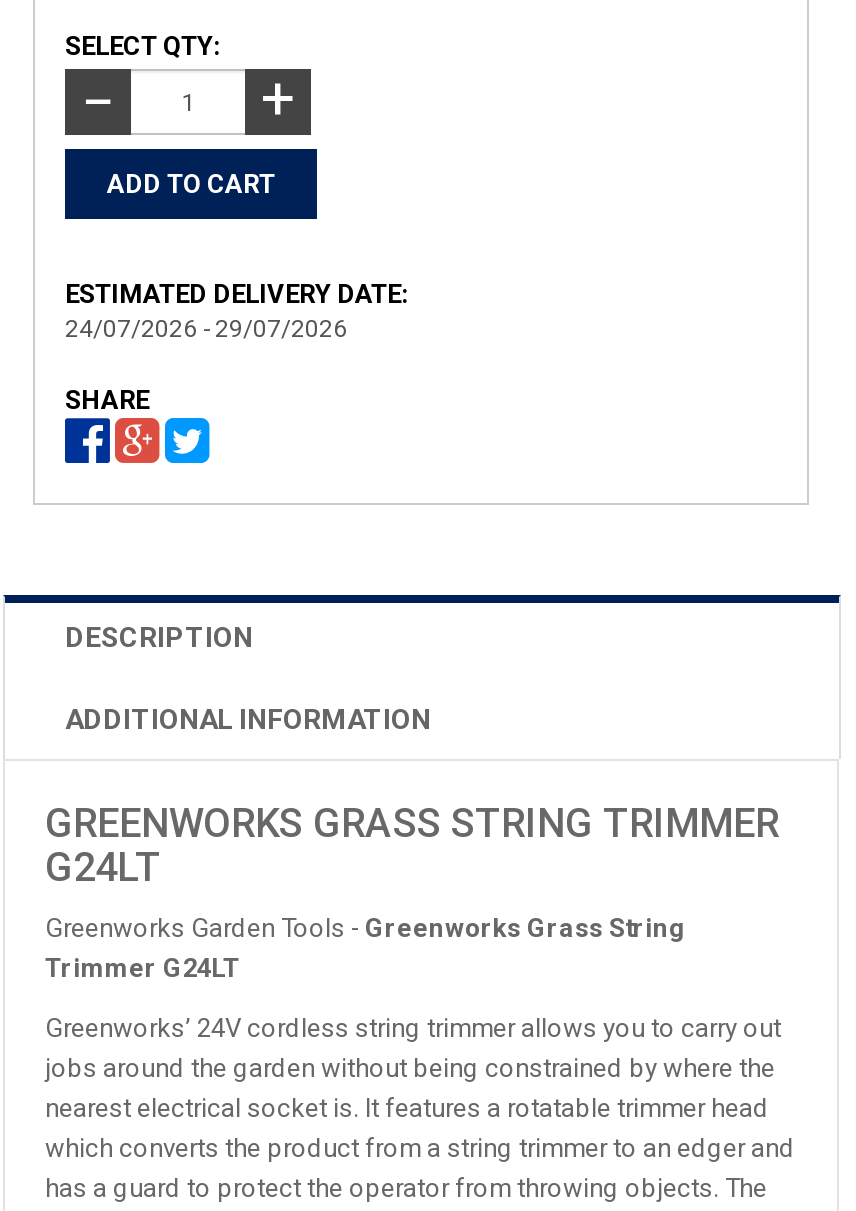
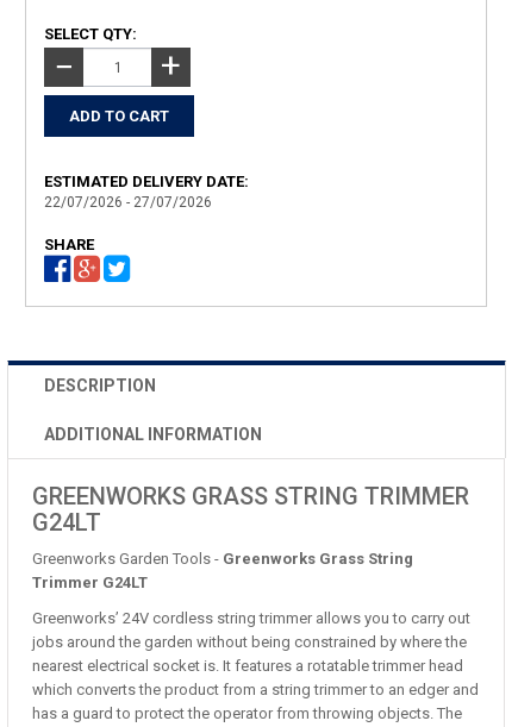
[65,315,347,343] 24/07/2026 - 29/07/2026 -> [44,194,212,211] 22/07/2026 - 27/07/2026

